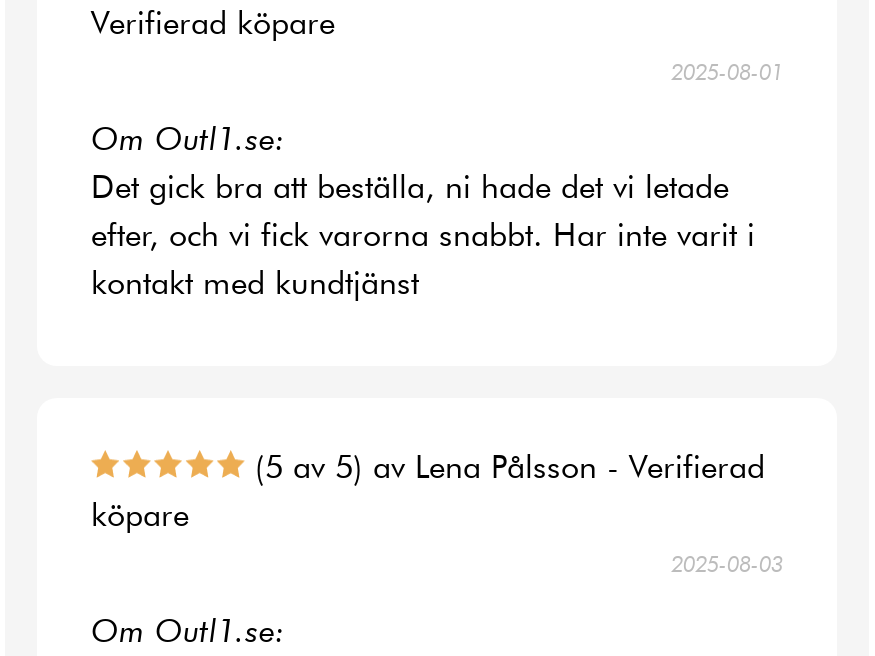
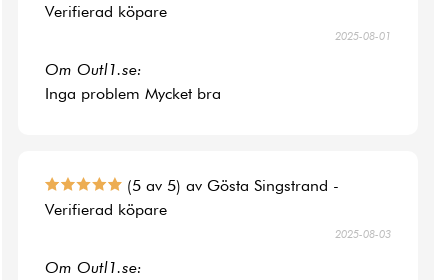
[91,169,755,303] Det gick bra att beställa, ni hade det vi letade | efter, och vi fick varorna snabbt. Har inte varit i | kontakt med kundtjänst -> [45,84,221,103] Inga problem Mycket bra
[91,449,765,535] (5 av 5) av Lena Pålsson - Verifierad | köpare -> [45,176,339,219] (5 av 5) av Gösta Singstrand - | Verifierad köpare

